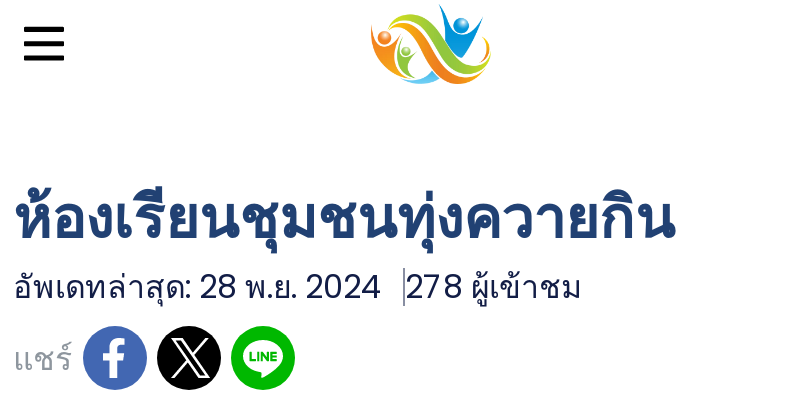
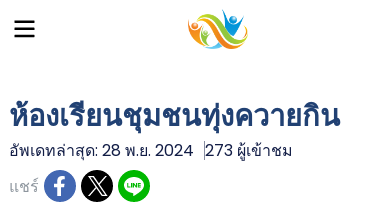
[13,264,583,310] อัพเดทล่าสุด: 28 พ.ย. 2024 278 ผู้เข้าชม -> [9,139,293,162] อัพเดทล่าสุด: 28 พ.ย. 2024 273 ผู้เข้าชม

